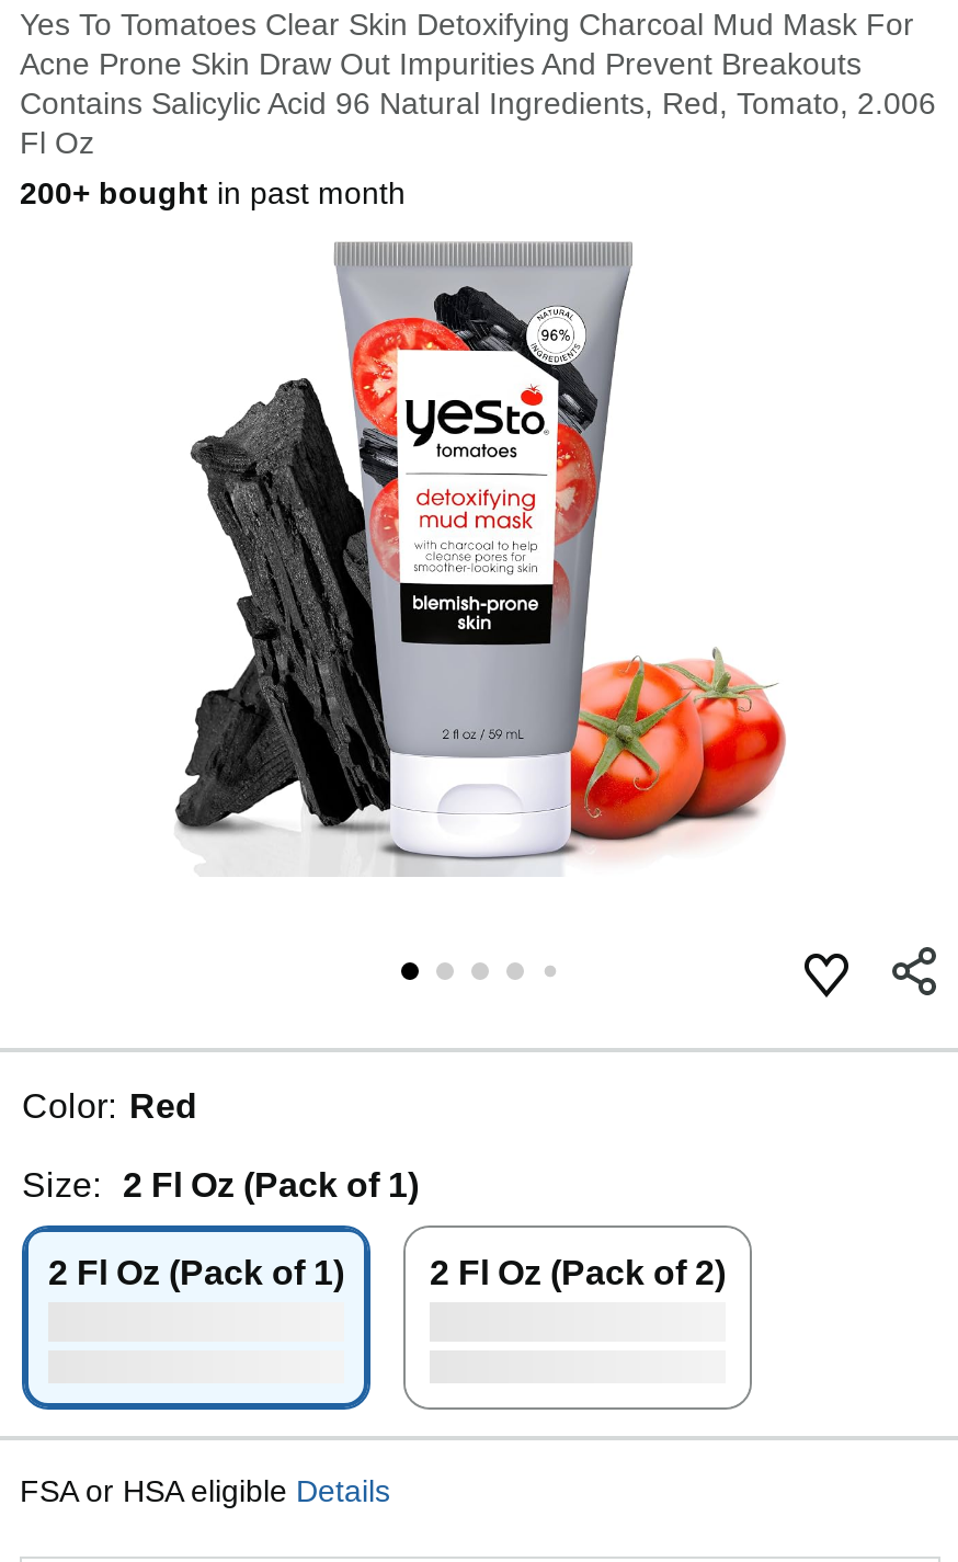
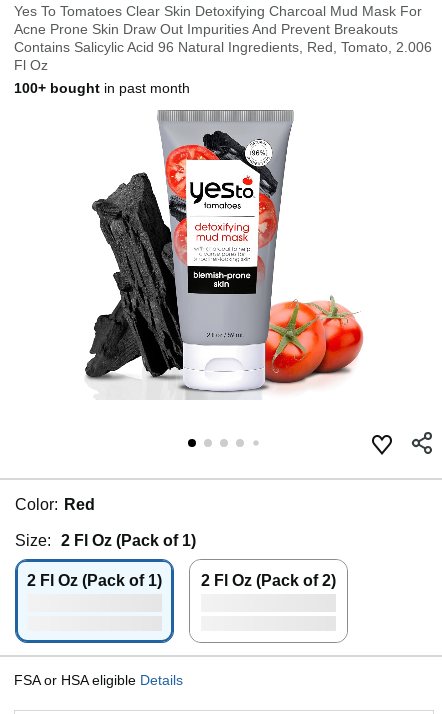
[20,175,406,210] 200+ bought in past month -> [14,80,190,96] 100+ bought in past month

